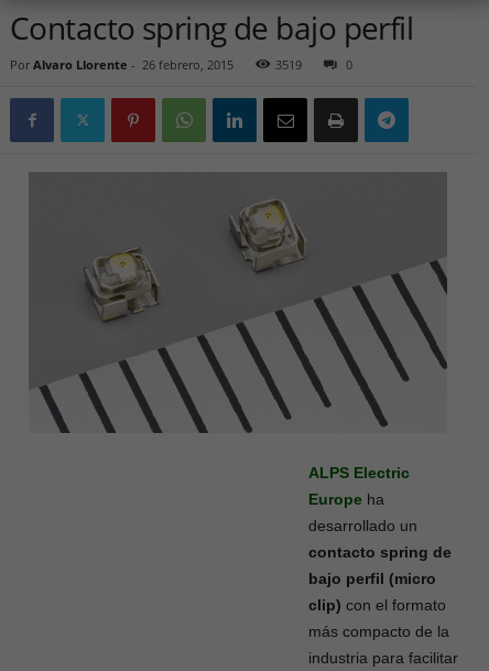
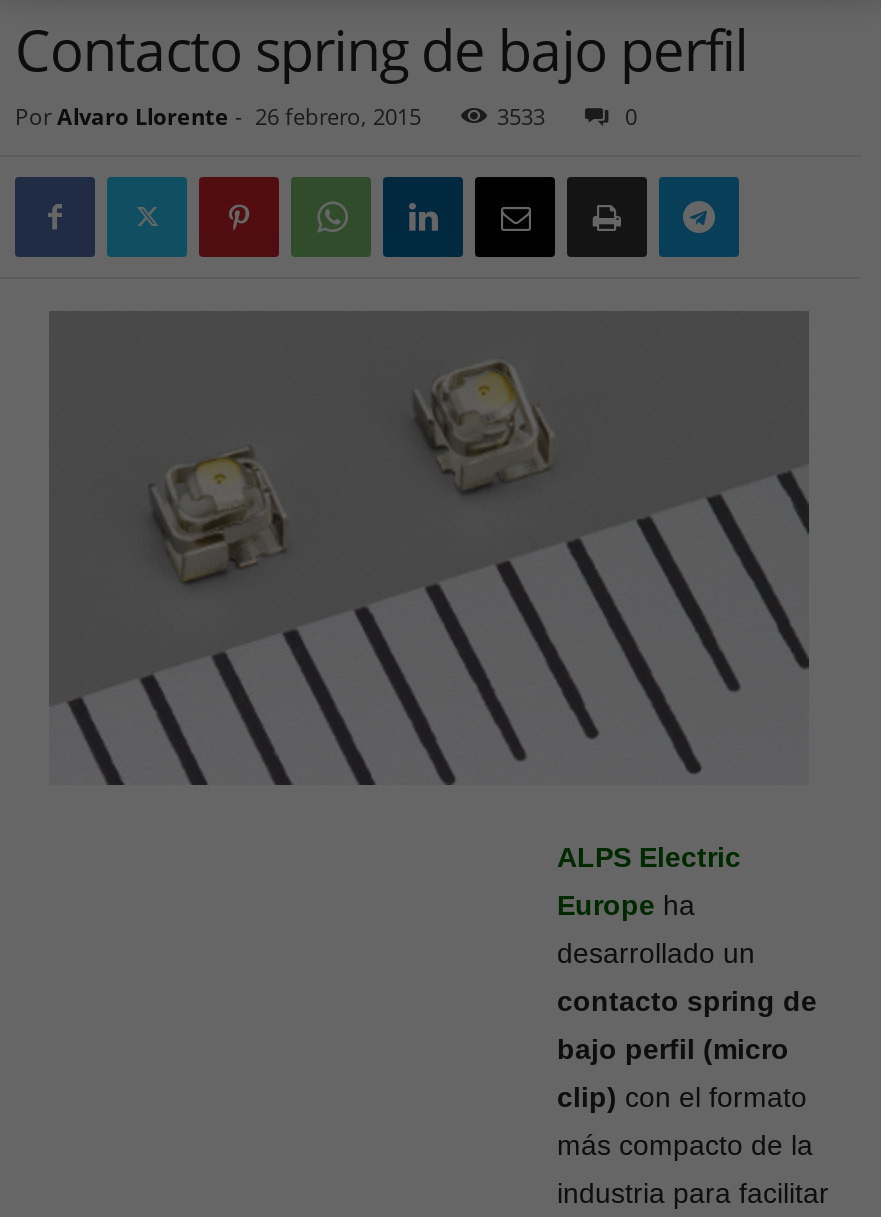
[275,56,302,73] 3519 -> [497,101,545,131] 3533

